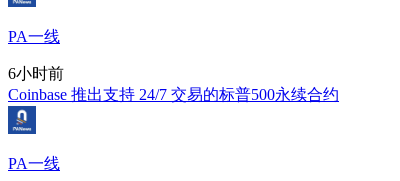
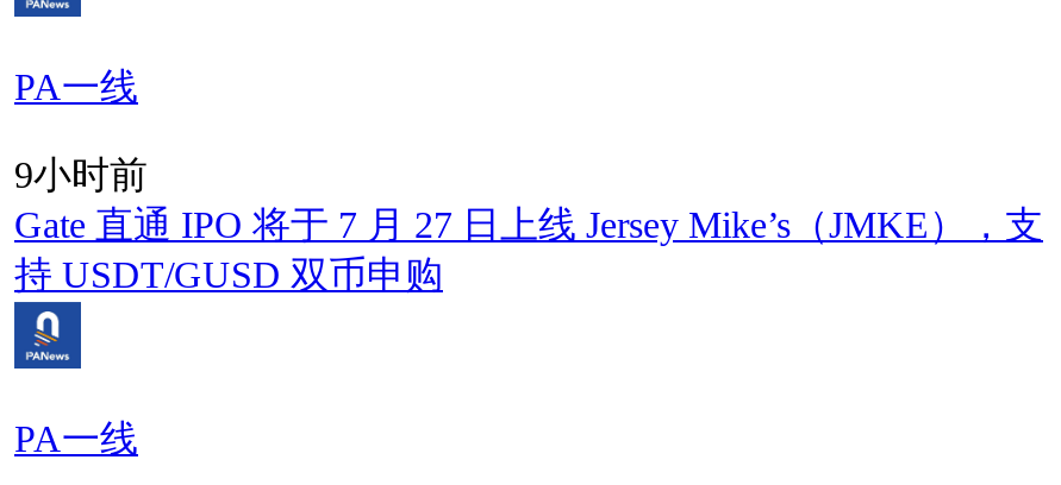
[8,65,339,103] 6小时前 | Coinbase 推出支持 24/7 交易的标普500永续合约 -> [14,154,1043,294] 9小时前 | Gate 直通 IPO 将于 7 月 27 日上线 Jersey Mike’s（JMKE），支 | 持 USDT/GUSD 双币申购

